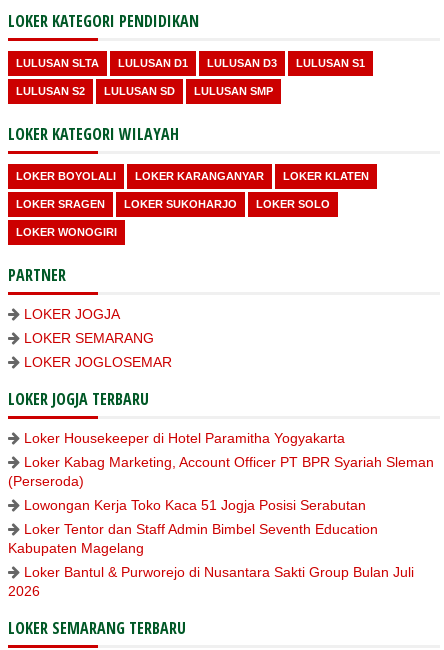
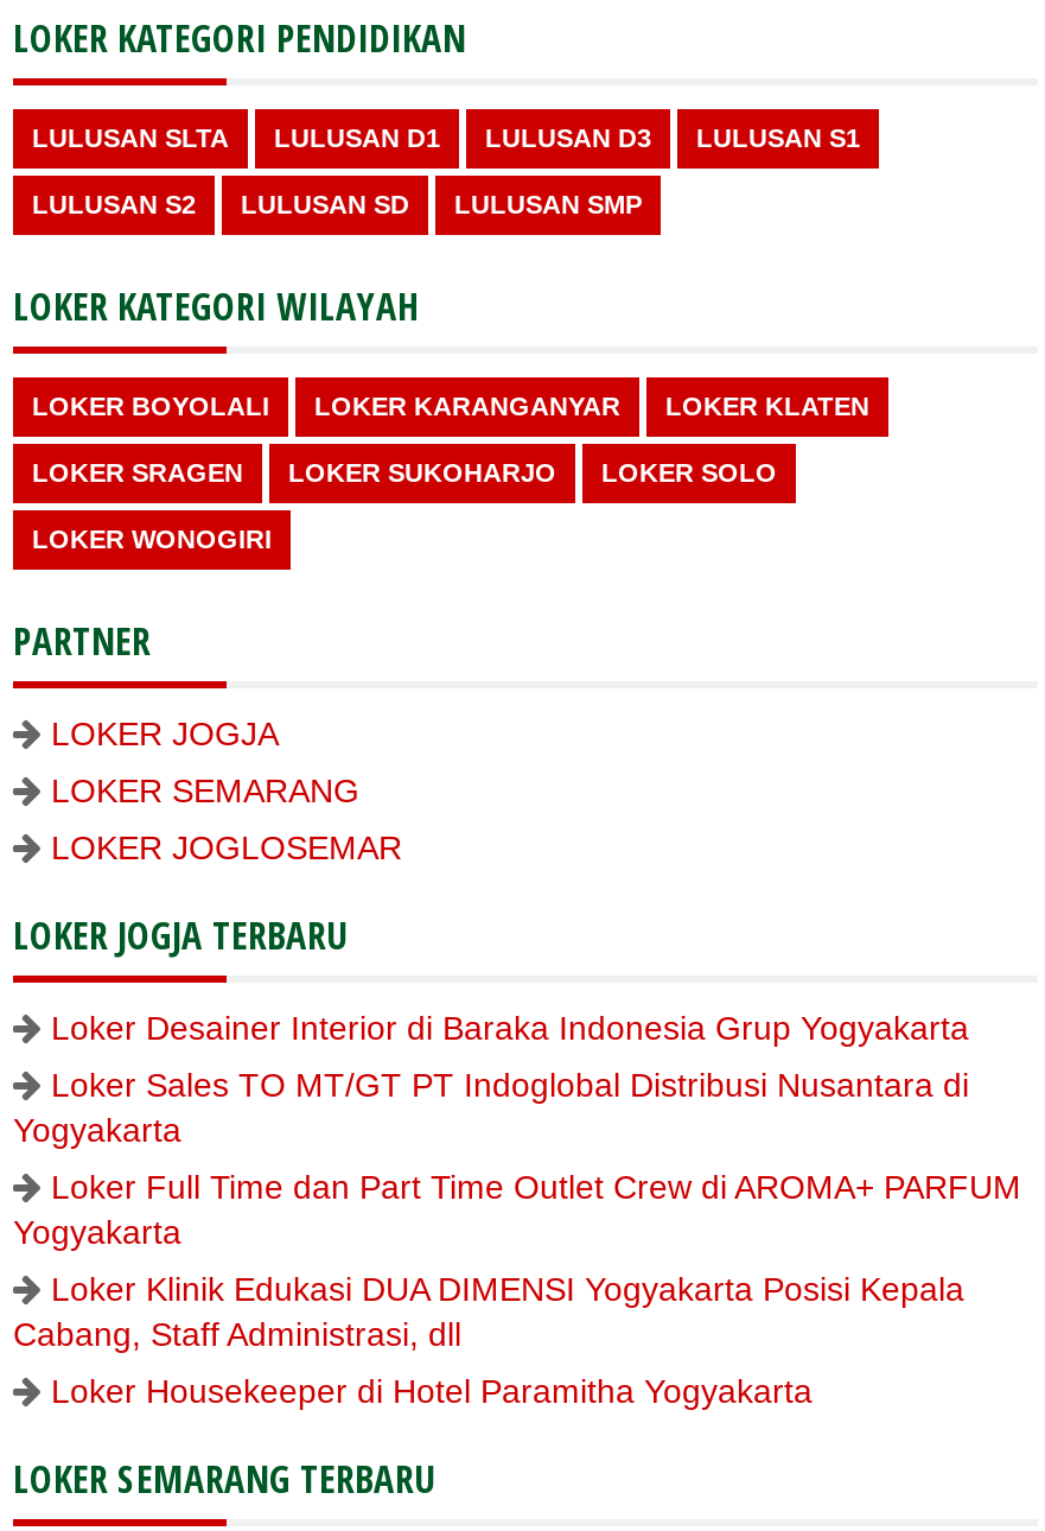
none -> [13,1009,1021,1353] Loker Desainer Interior di Baraka Indonesia Grup Yogyakarta | Loker Sales TO MT/GT PT Indoglobal Distribusi Nusantara di | Yogyakarta | Loker Full Time dan Part Time Outlet Crew di AROMA+ PARFUM | Yogyakarta | Loker Klinik Edukasi DUA DIMENSI Yogyakarta Posisi Kepala | Cabang, Staff Administrasi, dll
moved [24,430,345,446] -> [51,1372,813,1410]: Loker Housekeeper di Hotel Paramitha Yogyakarta
[8,454,434,599] Loker Kabag Marketing, Account Officer PT BPR Syariah Sleman | (Perseroda) | Lowongan Kerja Toko Kaca 51 Jogja Posisi Serabutan | Loker Tentor dan Staff Admin Bimbel Seventh Education | Kabupaten Magelang | Loker Bantul & Purworejo di Nusantara Sakti Group Bulan Juli | 2026 -> none

